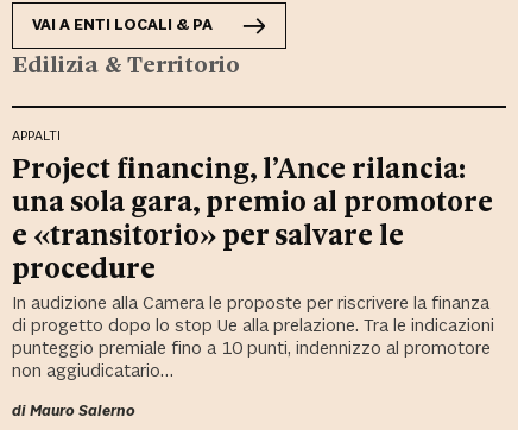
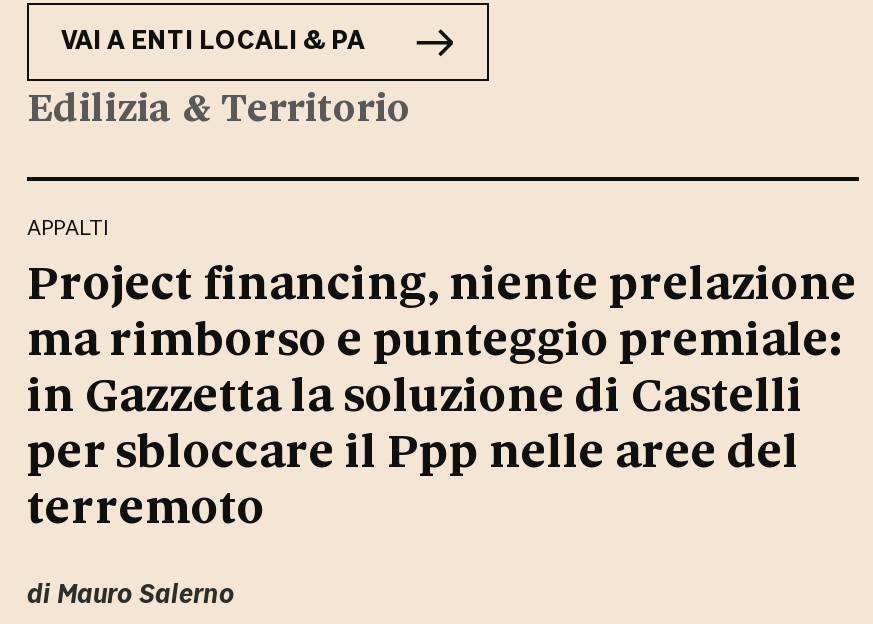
[12,146,494,383] Project financing, l’Ance rilancia: | una sola gara, premio al promotore | e «transitorio» per salvare le | procedure | In audizione alla Camera le proposte per riscrivere la finanza | di progetto dopo lo stop Ue alla prelazione. Tra le indicazioni | punteggio premiale fino a 10 punti, indennizzo al promotore | non aggiudicatario… -> [27,245,857,537] Project financing, niente prelazione | ma rimborso e punteggio premiale: | in Gazzetta la soluzione di Castelli | per sbloccare il Ppp nelle aree del | terremoto

